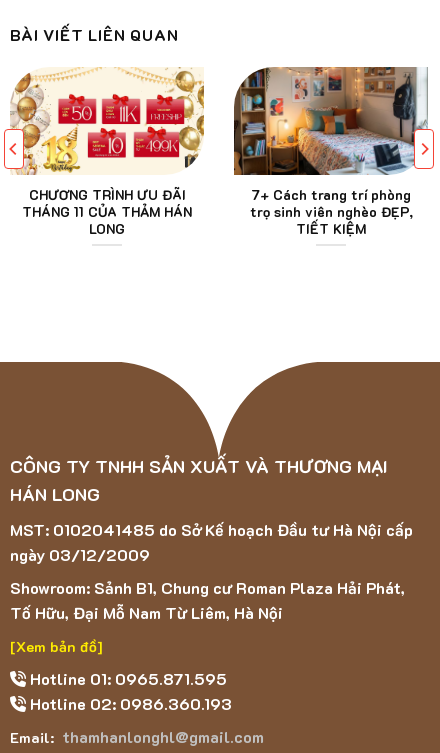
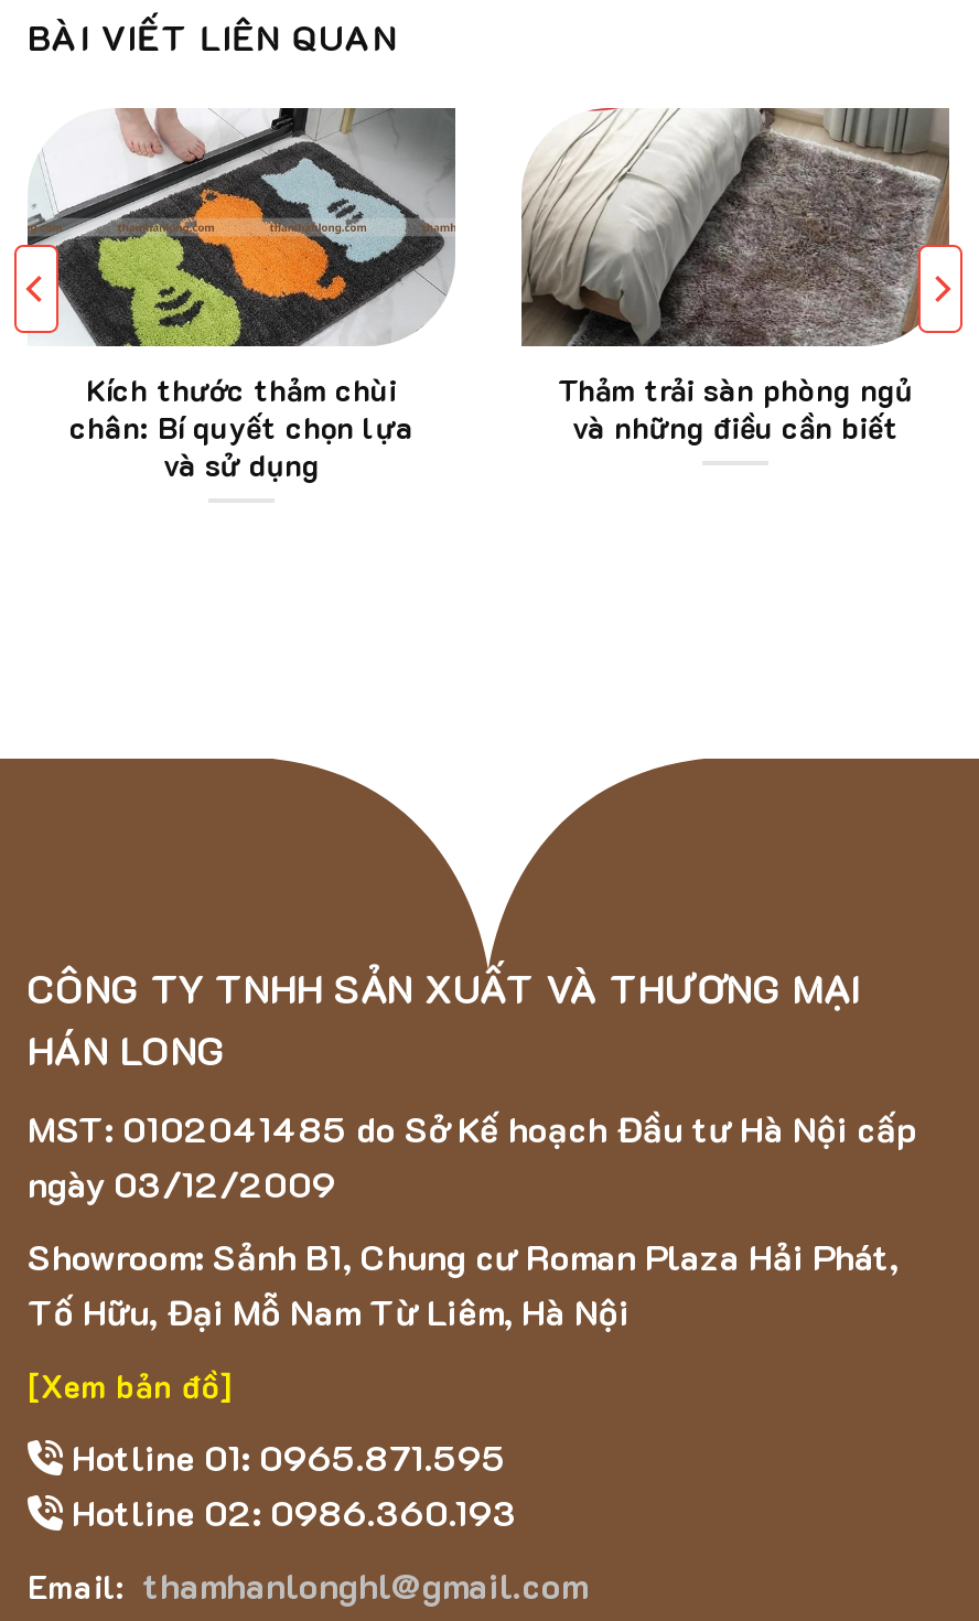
[10,67,205,237] [image] | CHƯƠNG TRÌNH ƯU ĐÃI | THÁNG 11 CỦA THẢM HÁN | LONG -> [25,106,458,483] [image] | Kích thước thảm chùi | chân: Bí quyết chọn lựa | và sử dụng
[233,66,428,237] [image] | 7+ Cách trang trí phòng | trọ sinh viên nghèo ĐẸP, | TIẾT KIỆM -> [519,106,949,446] [image] | Thảm trải sàn phòng ngủ | và những điều cần biết

